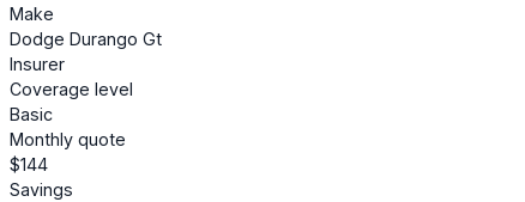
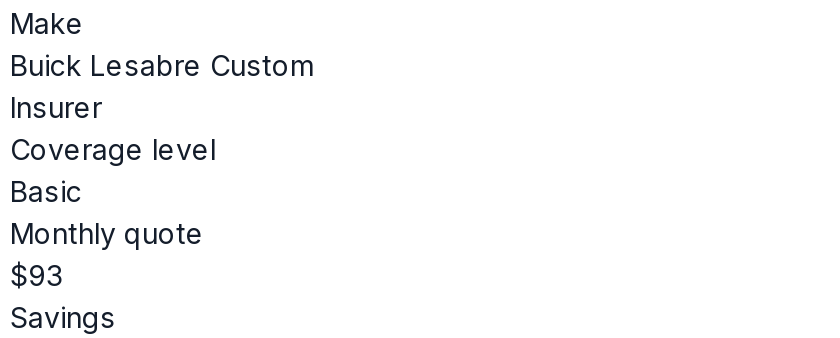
[10,28,162,49] Dodge Durango Gt -> [10,48,316,82] Buick Lesabre Custom
[10,154,48,174] $144 -> [10,258,62,292] $93

